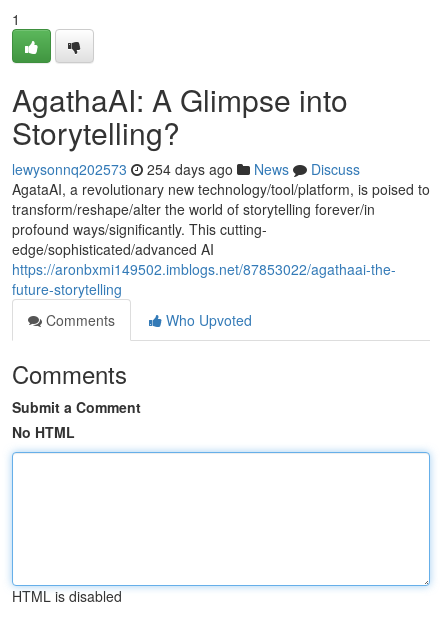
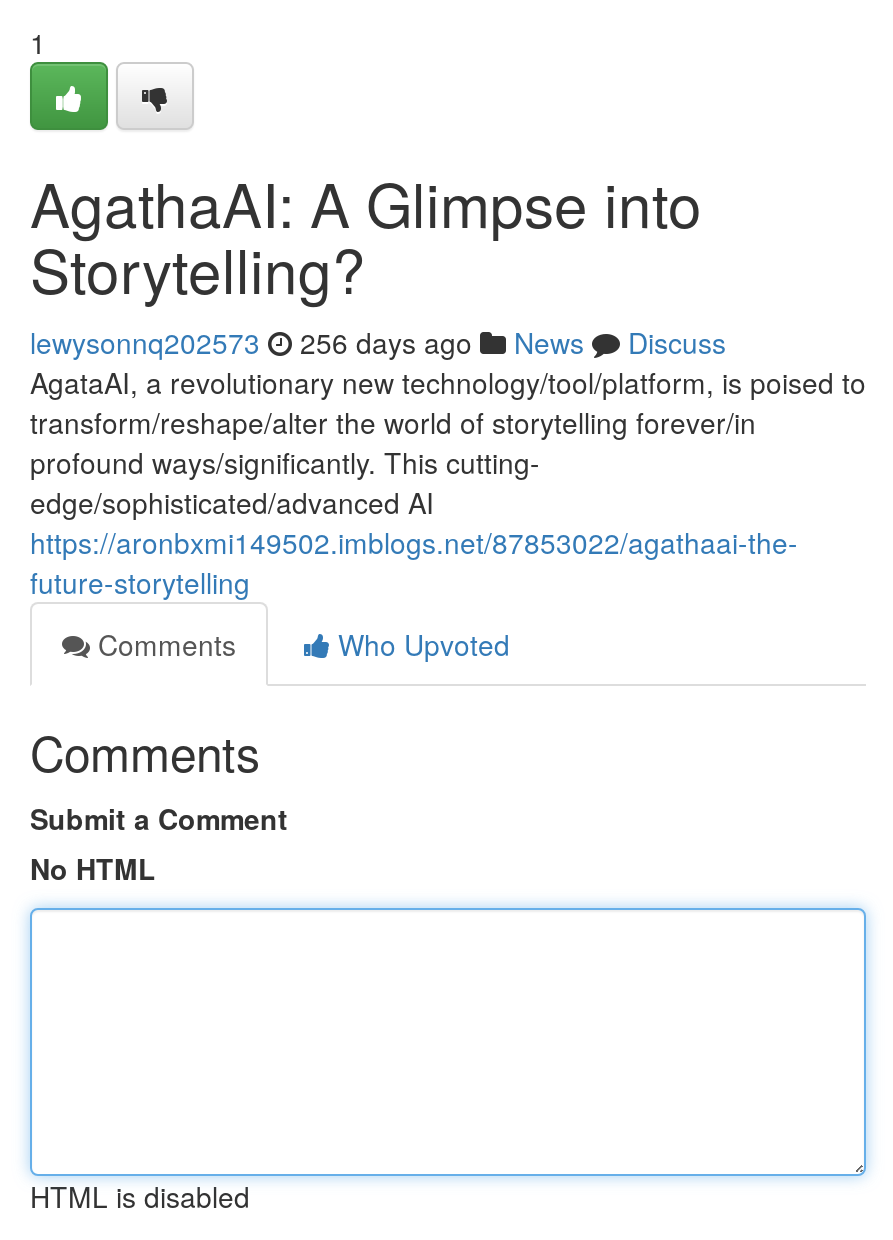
[12,159,360,179] lewysonnq202573 254 days ago News Discuss -> [30,322,726,362] lewysonnq202573 256 days ago News Discuss

